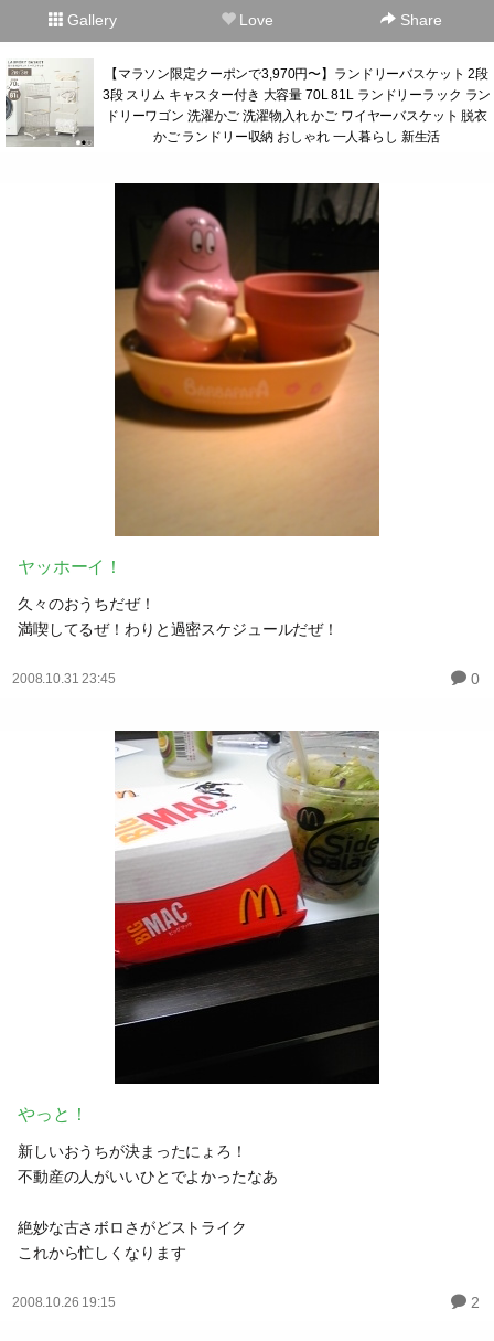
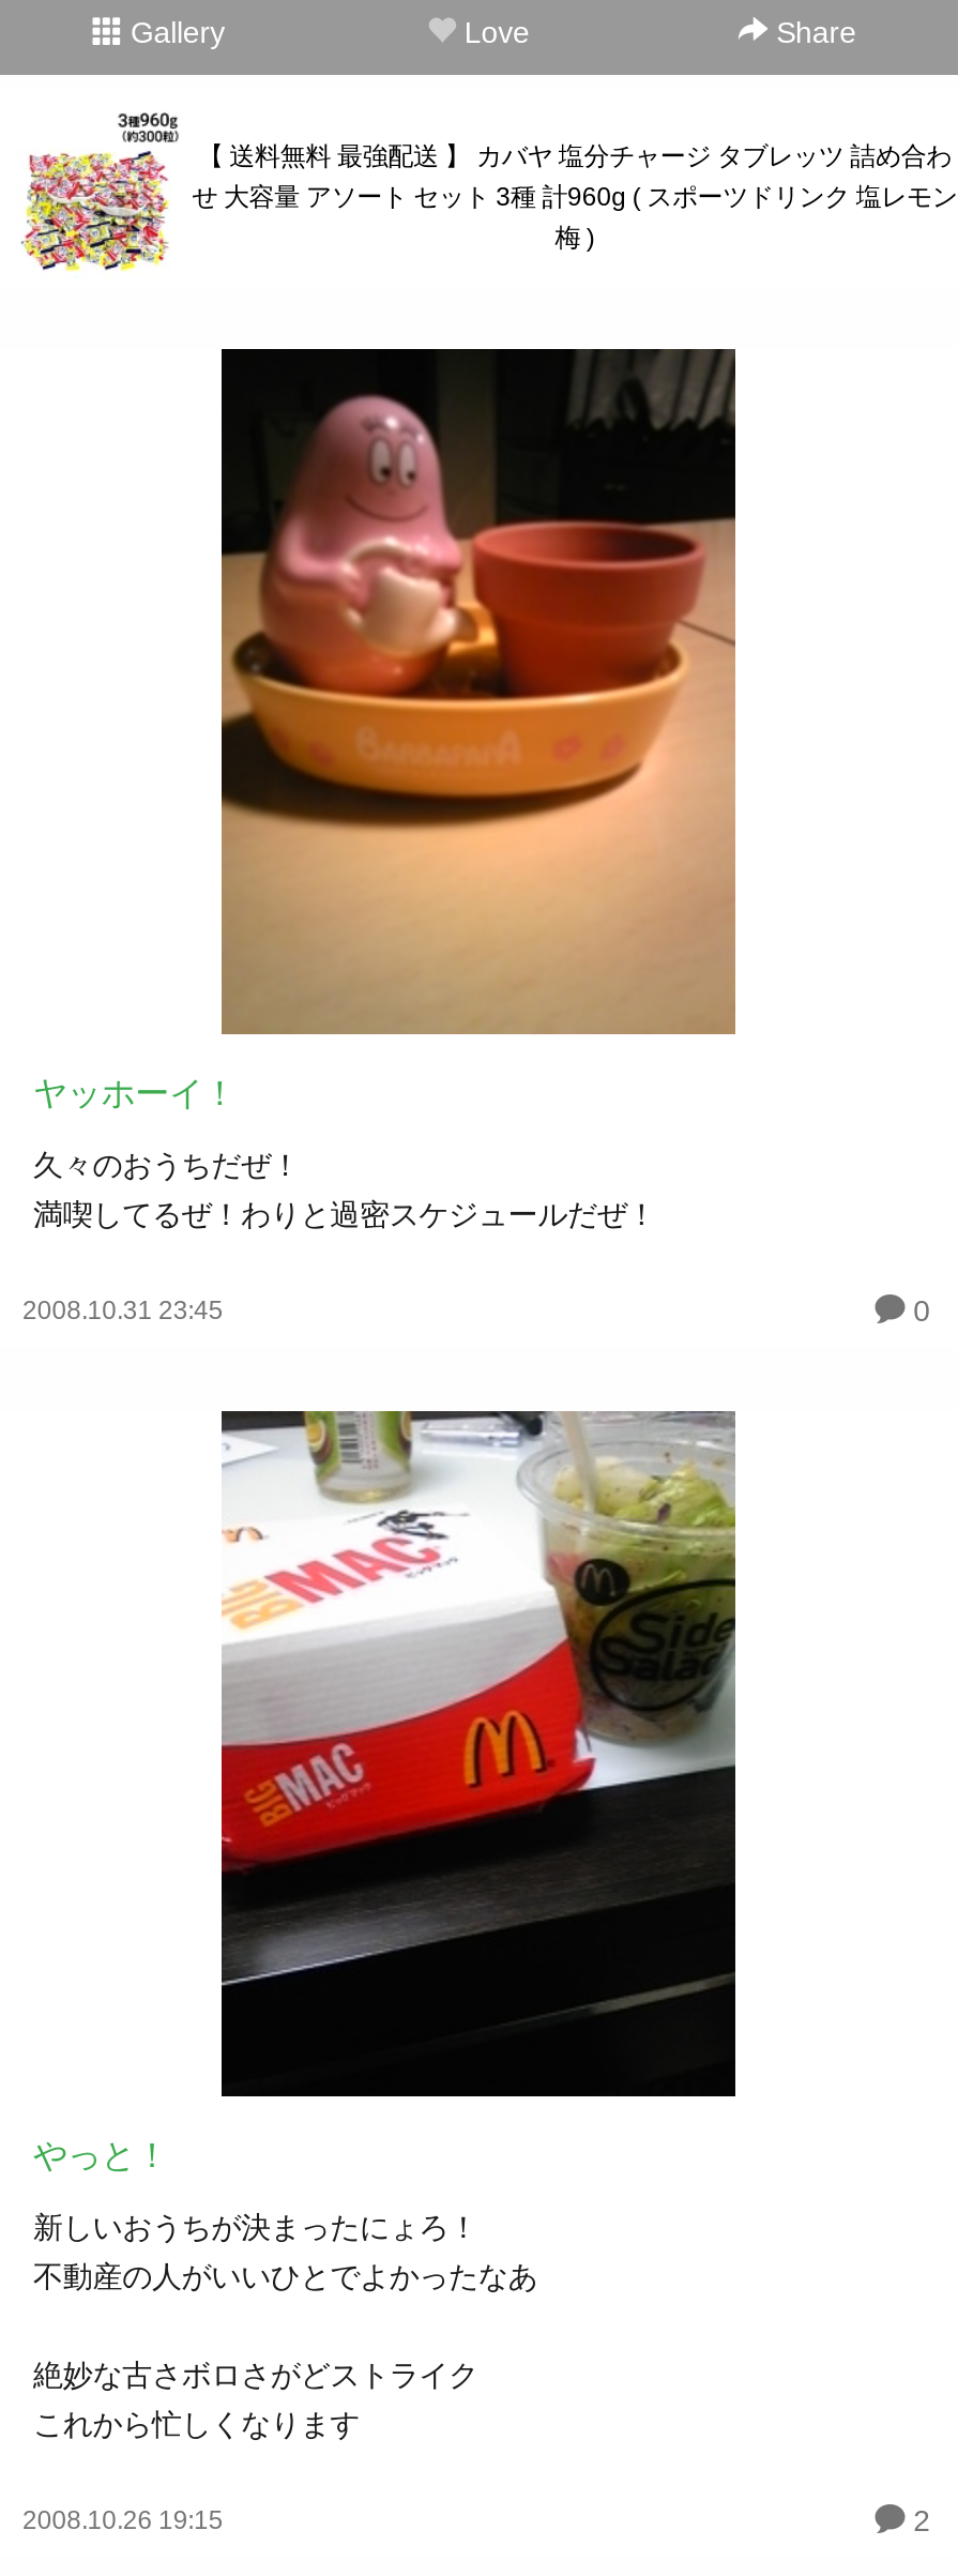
[4,60,491,147] [image] | 【マラソン限定クーポンで3,970円〜】ランドリーバスケット 2段 | 3段 スリム キャスター付き 大容量 70L 81L ランドリーラック ラン | ドリーワゴン 洗濯かご 洗濯物入れ かご ワイヤーバスケット 脱衣 | かご ランドリー収納 おしゃれ 一人暮らし 新生活 -> [10,111,958,276] [image] | 【 送料無料 最強配送 】 カバヤ 塩分チャージ タブレッツ 詰め合わ | せ 大容量 アソート セット 3種 計960g ( スポーツドリンク 塩レモン | 梅 )

